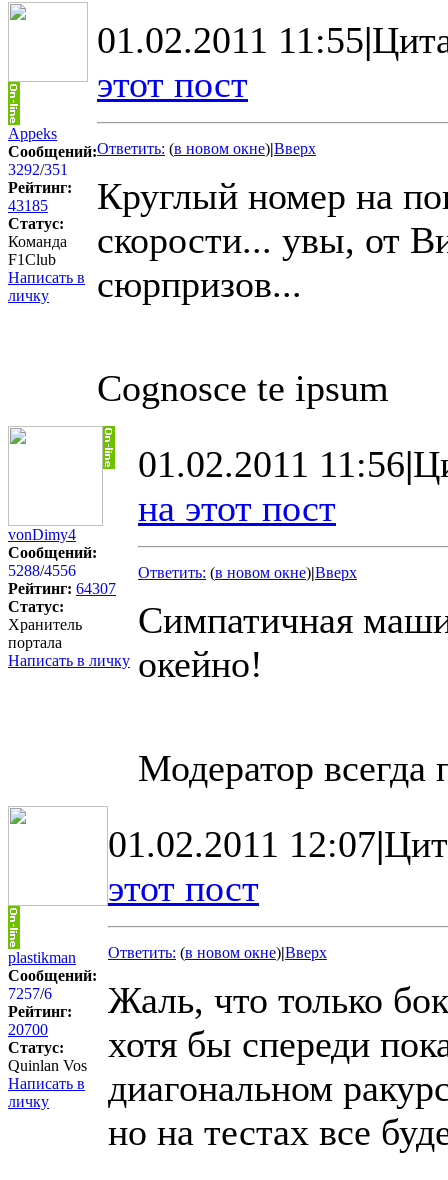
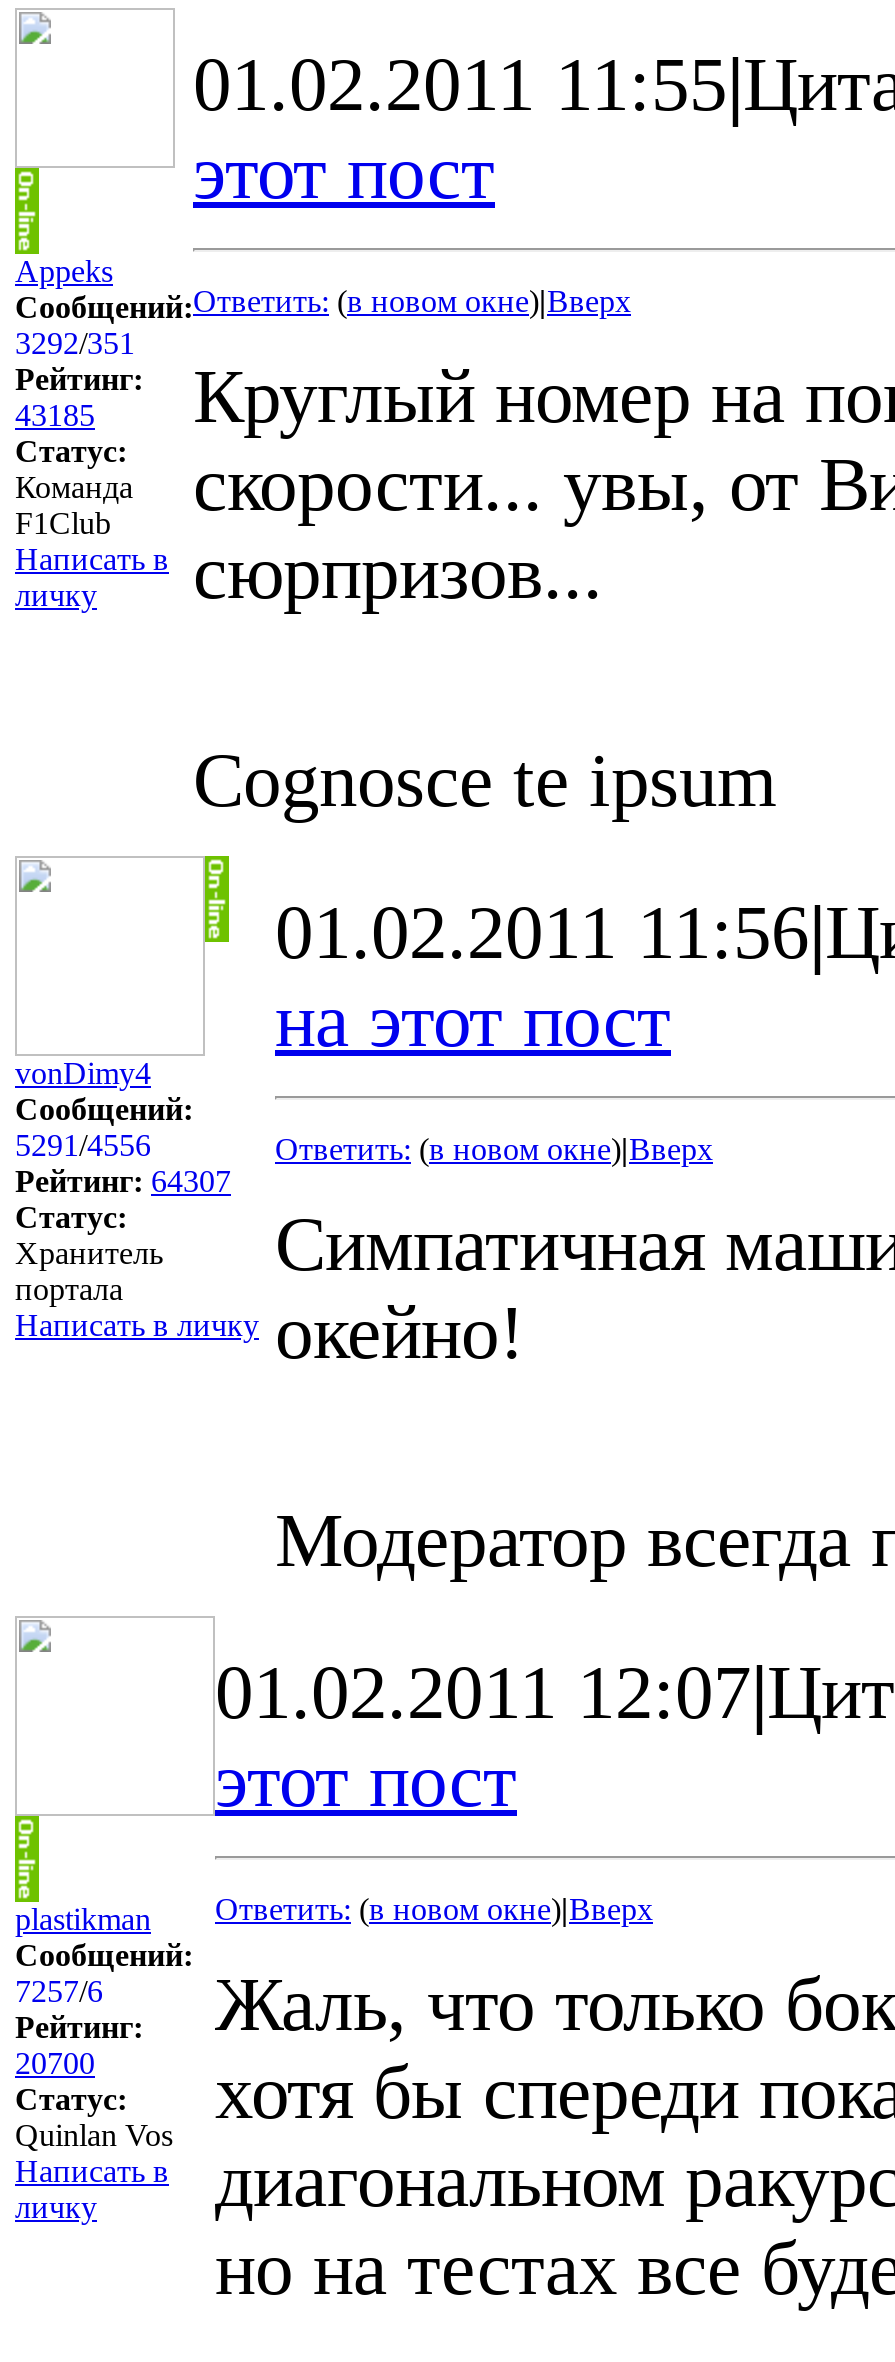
[8,562,76,579] 5288 / 4556 -> [15,1127,151,1161] 5291 / 4556

